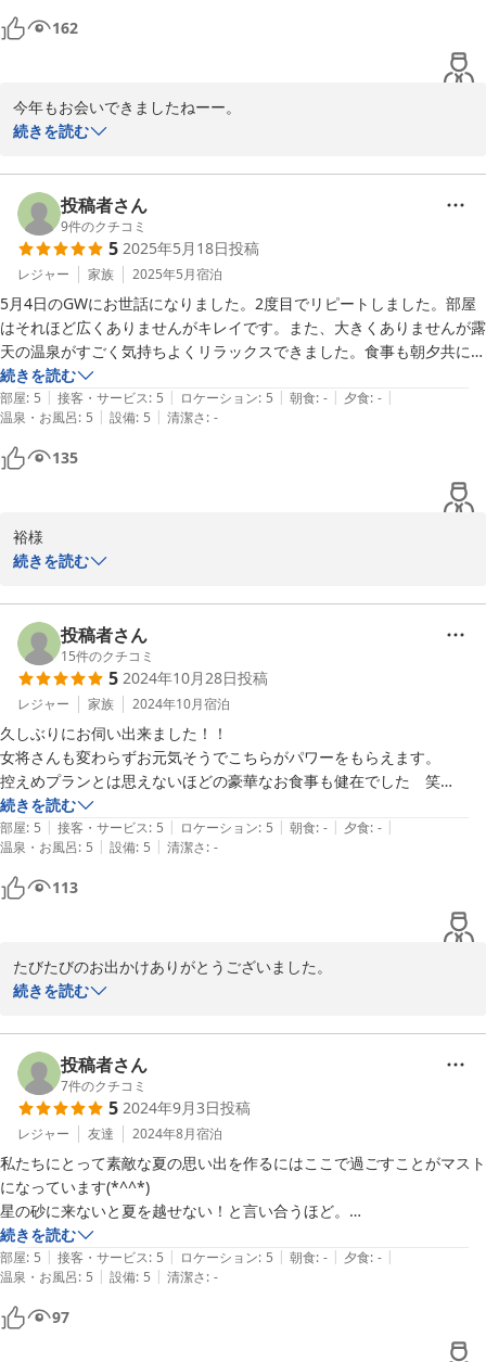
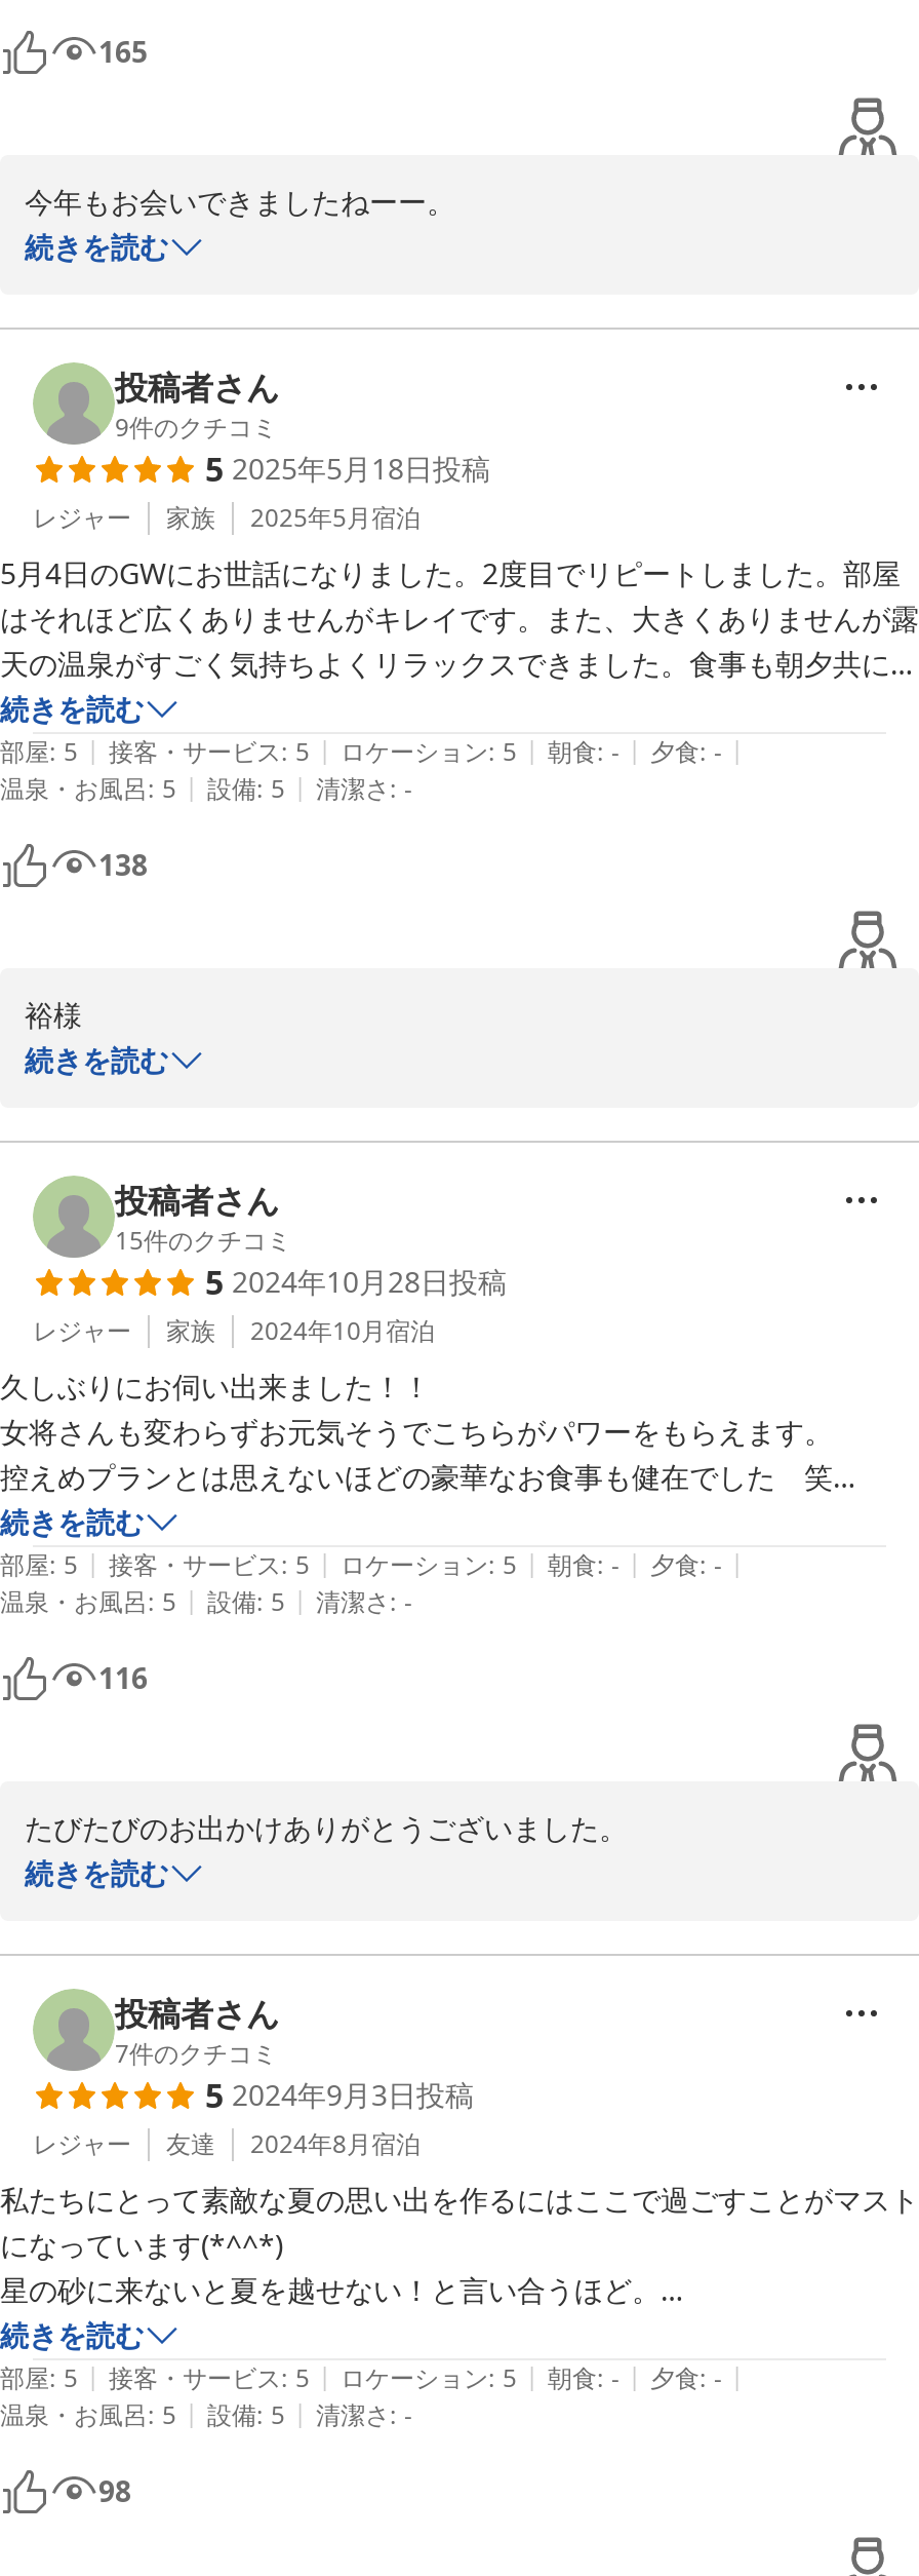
[52,17,78,38] 162 -> [98,32,148,71] 165
[52,447,78,468] 135 -> [98,845,148,884] 138
[52,877,78,898] 113 -> [98,1658,148,1697] 116
[52,1307,69,1327] 97 -> [98,2471,131,2510] 98

